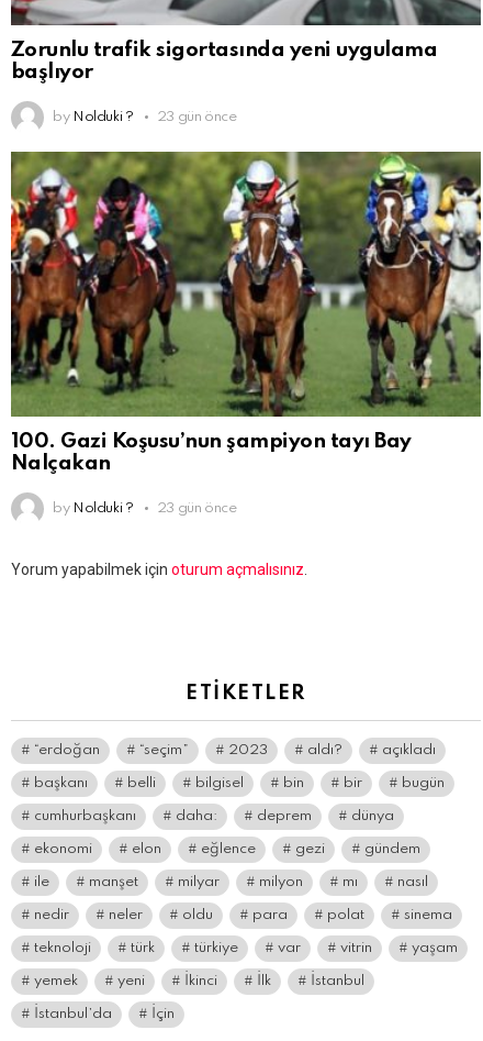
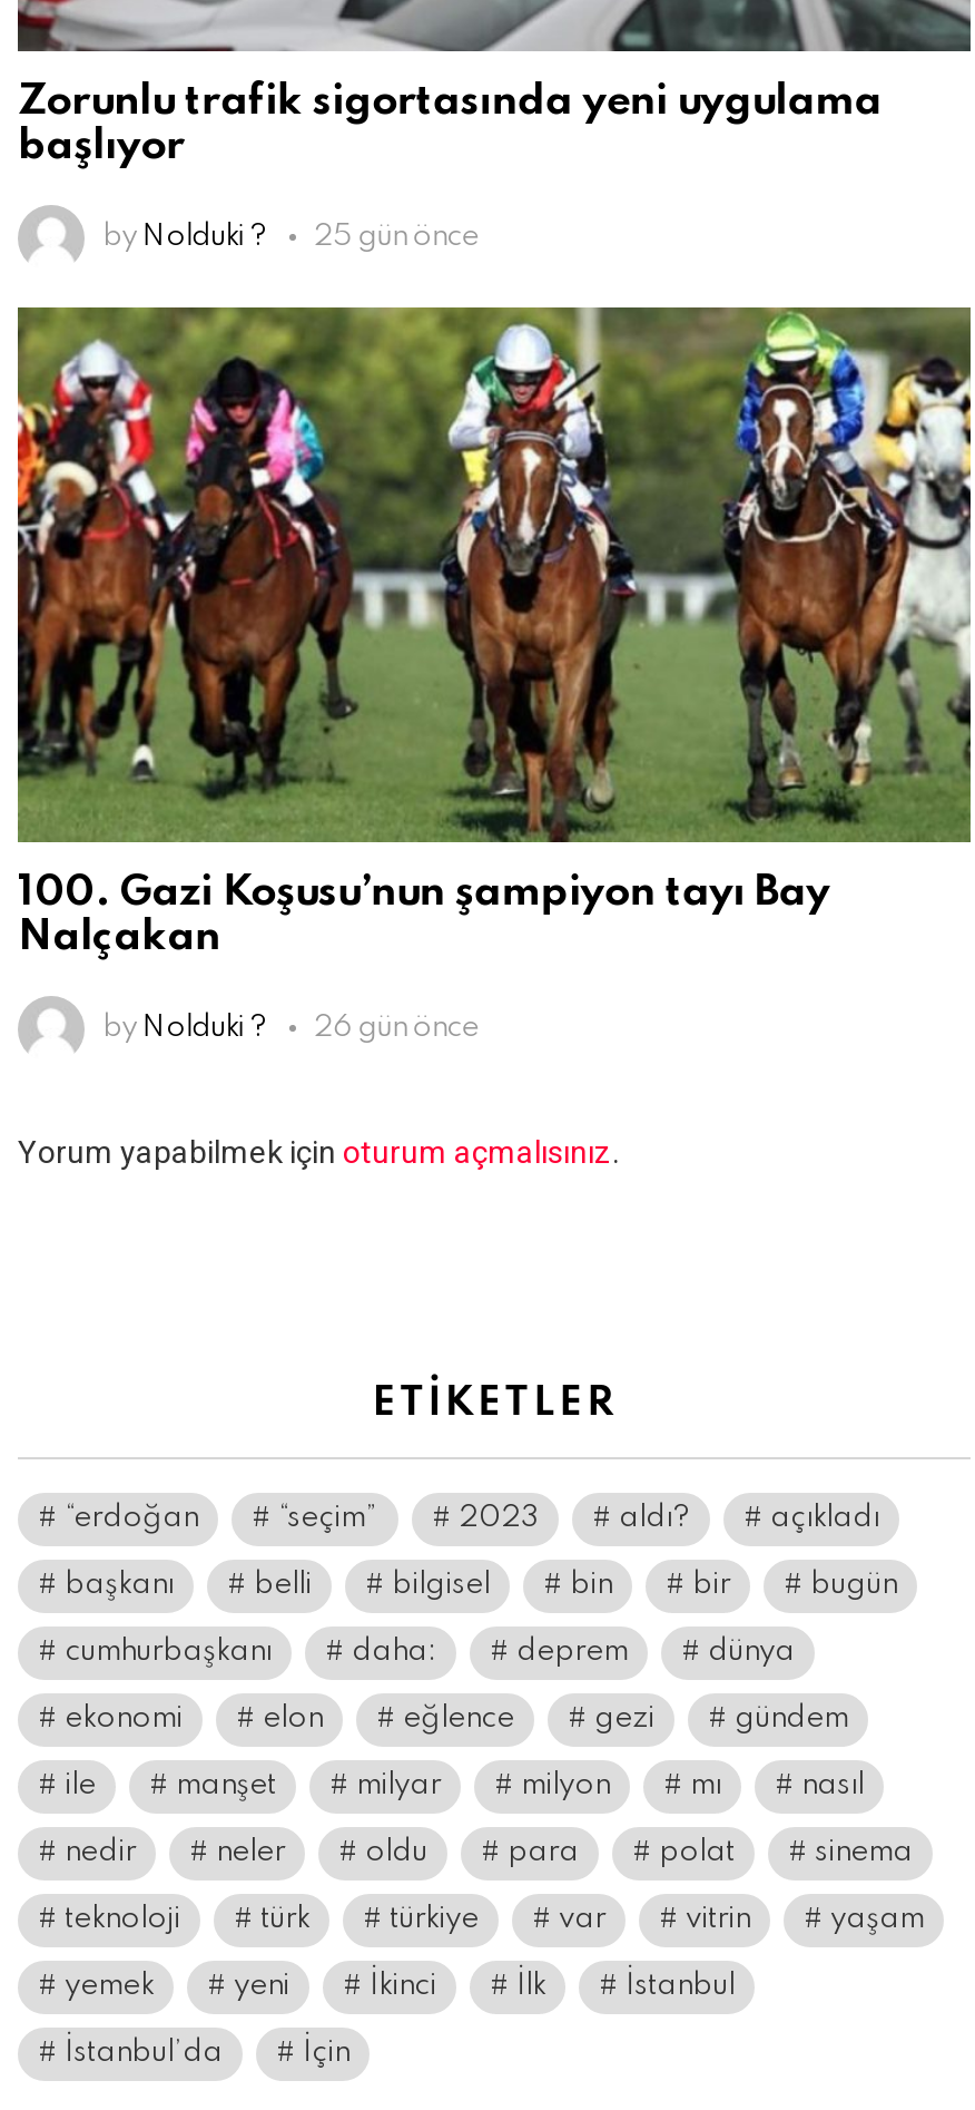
[53,110,237,124] by Nolduki ? 23 gün önce -> [102,222,478,251] by Nolduki ? 25 gün önce
[53,501,237,515] by Nolduki ? 23 gün önce -> [102,1014,478,1043] by Nolduki ? 26 gün önce

